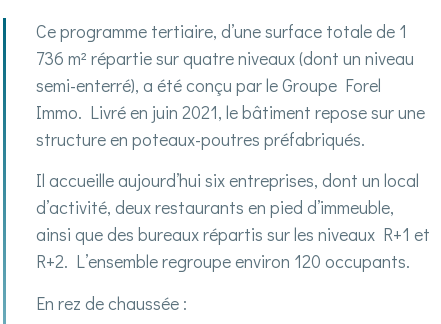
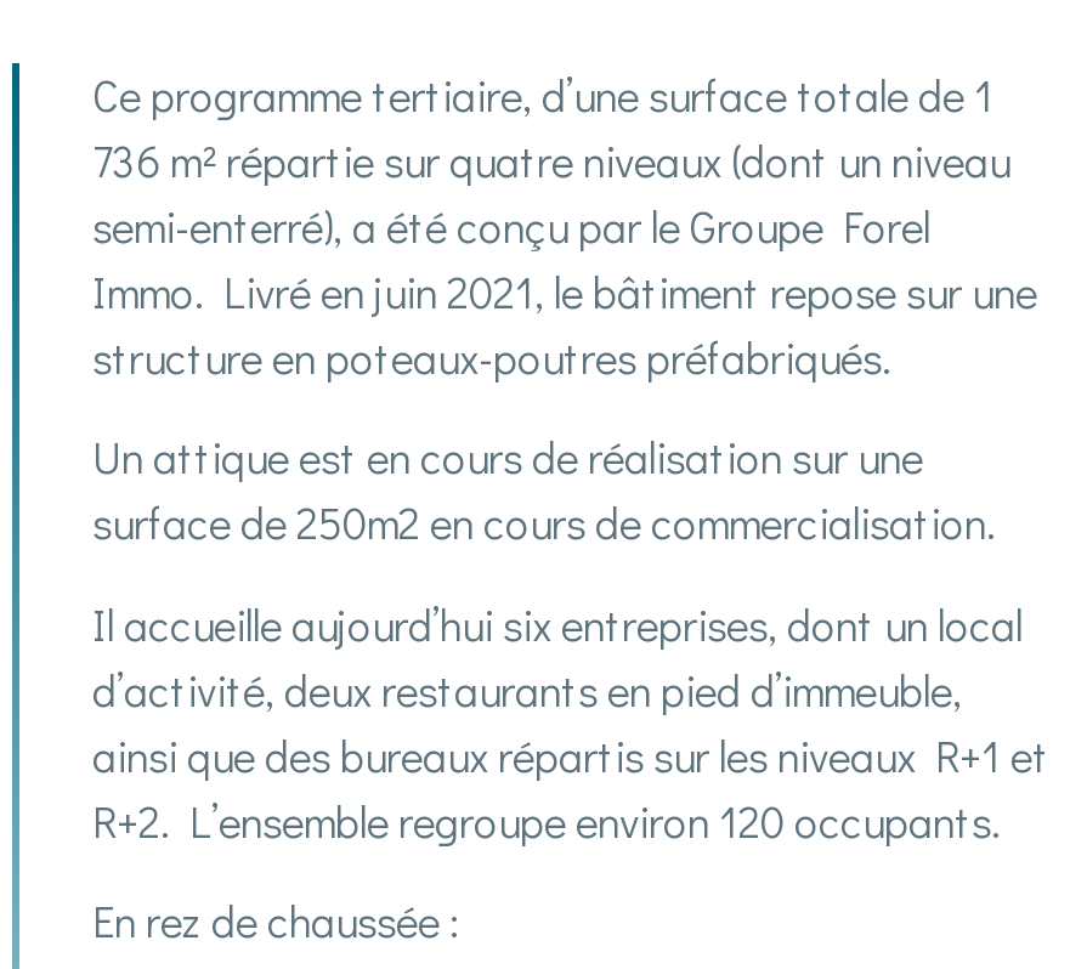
none -> [92,428,996,552] Un attique est en cours de réalisation sur une | surface de 250m2 en cours de commercialisation.

